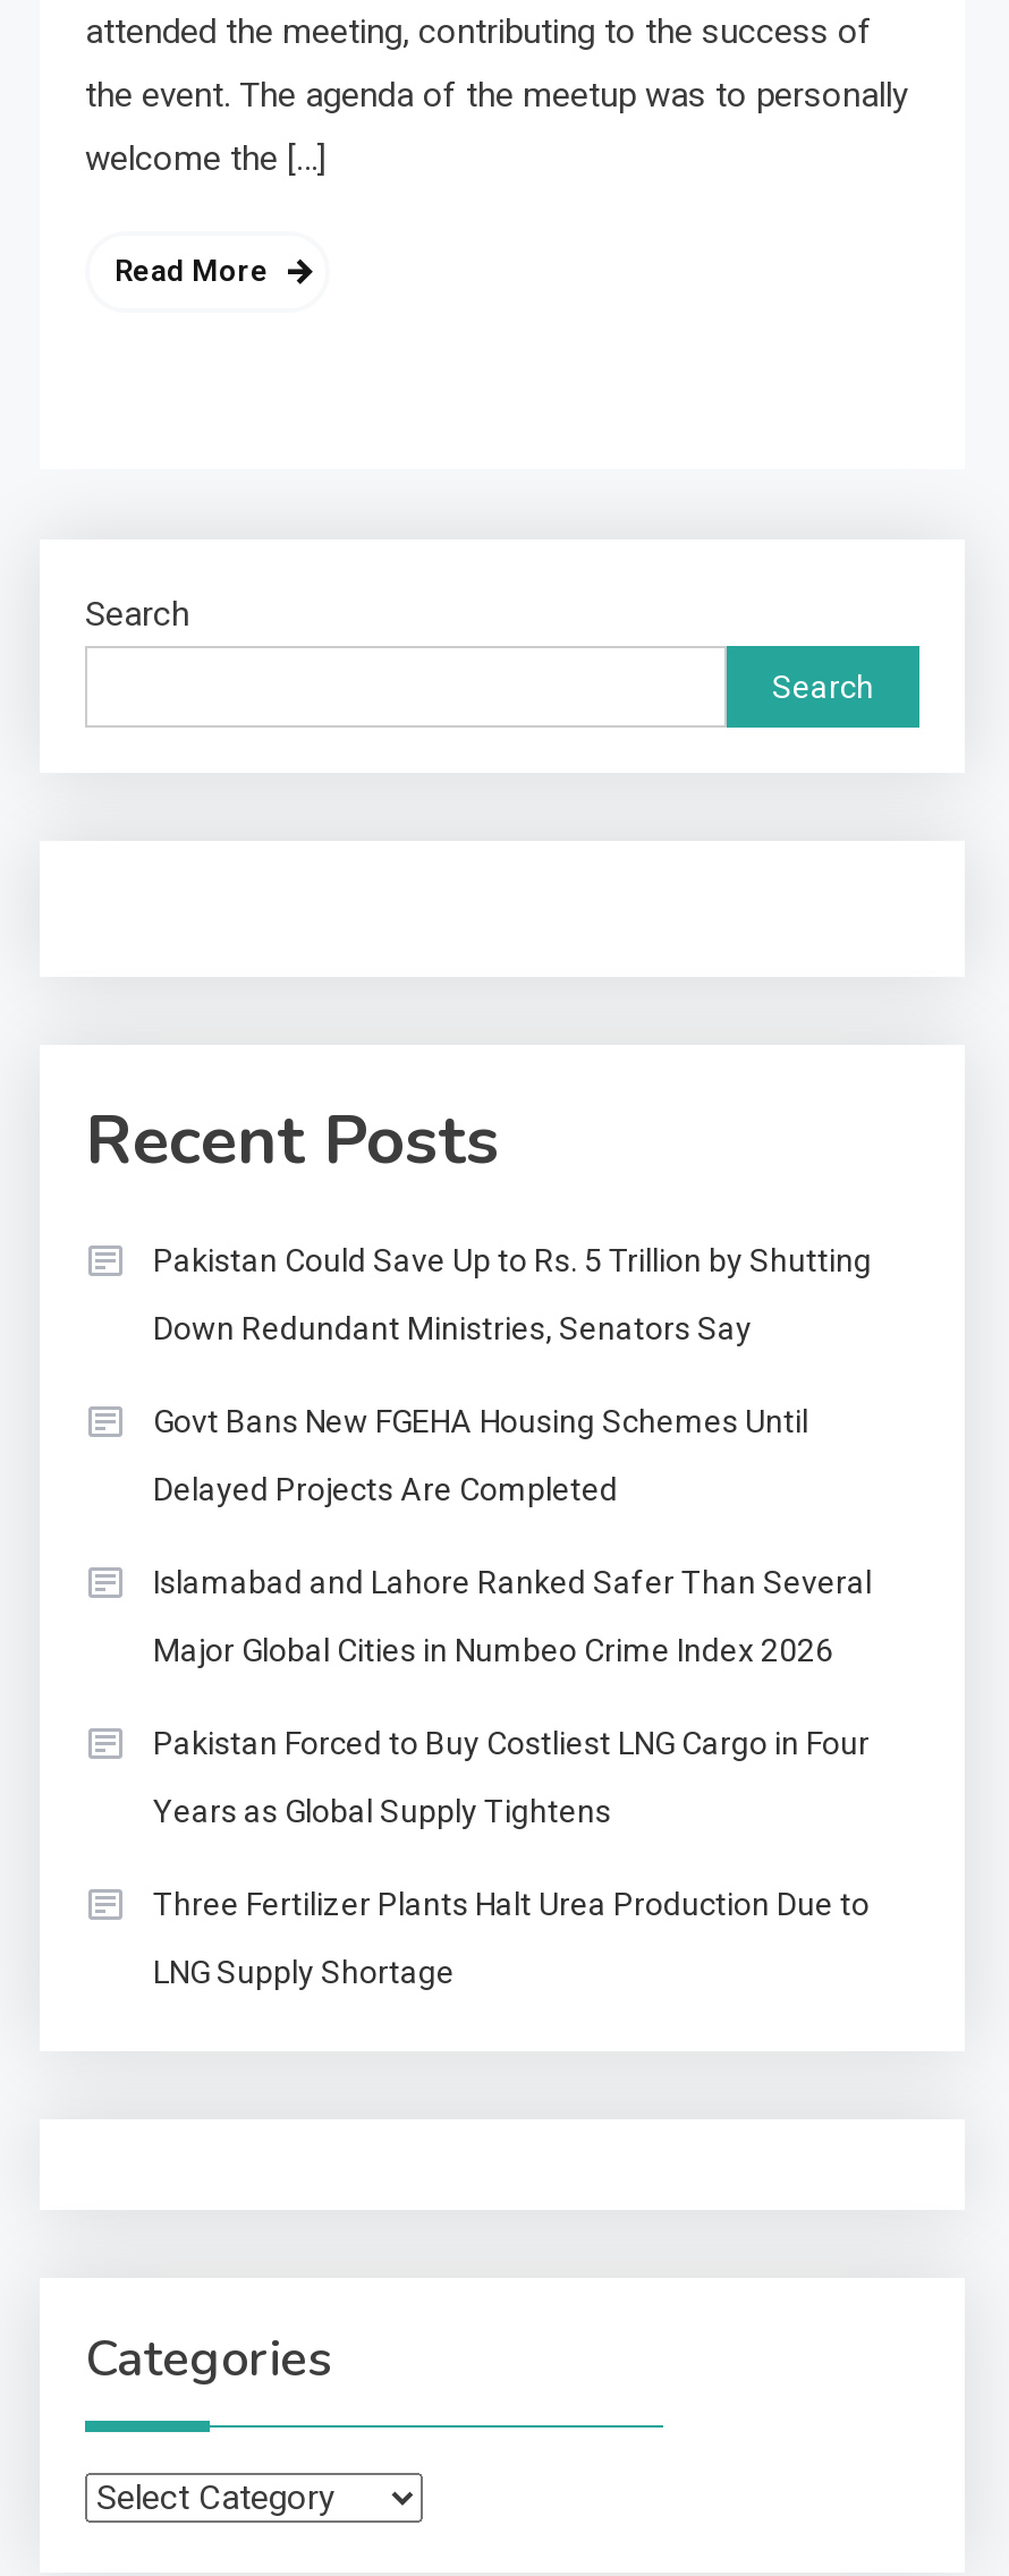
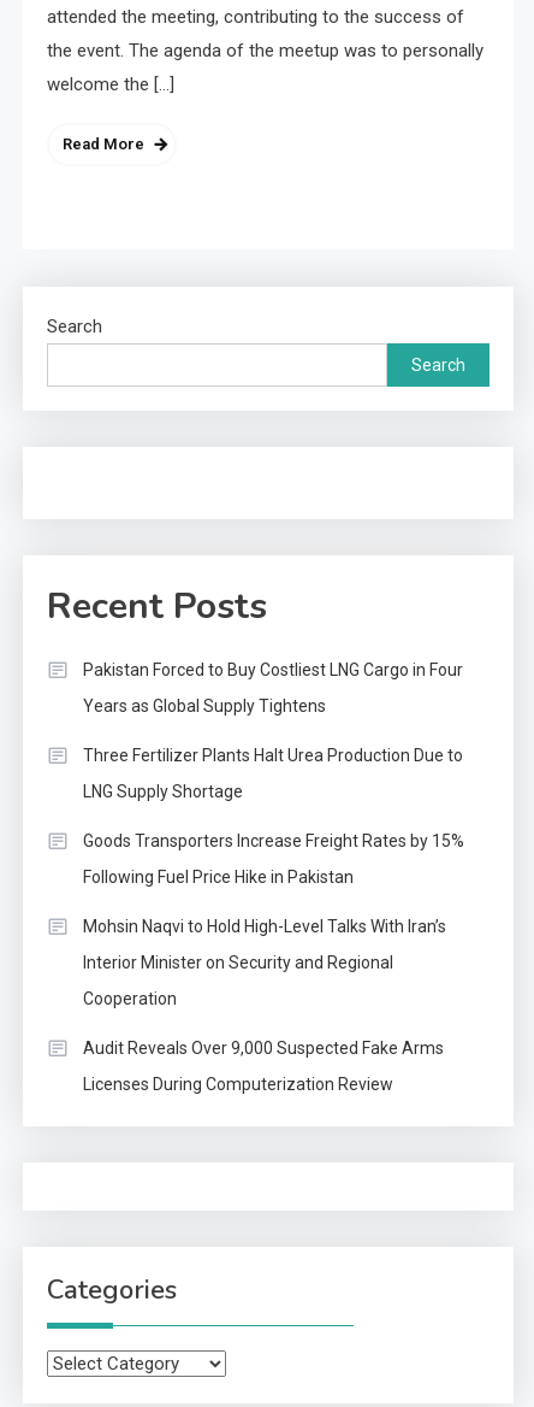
[153,1243,872,1669] Pakistan Could Save Up to Rs. 5 Trillion by Shutting | Down Redundant Ministries, Senators Say | Govt Bans New FGEHA Housing Schemes Until | Delayed Projects Are Completed | Islamabad and Lahore Ranked Safer Than Several | Major Global Cities in Numbeo Crime Index 2026 -> none
moved [153,1725,870,1991] -> [83,660,463,801]: Pakistan Forced to Buy Costliest LNG Cargo in Four | Years as Global Supply Tightens | Three Fertilizer Plants Halt Urea Production Due to | LNG Supply Shortage
none -> [83,831,464,1094] Goods Transporters Increase Freight Rates by 15% | Following Fuel Price Hike in Pakistan | Mohsin Naqvi to Hold High-Level Talks With Iran’s | Interior Minister on Security and Regional | Cooperation | Audit Reveals Over 9,000 Suspected Fake Arms | Licenses During Computerization Review

